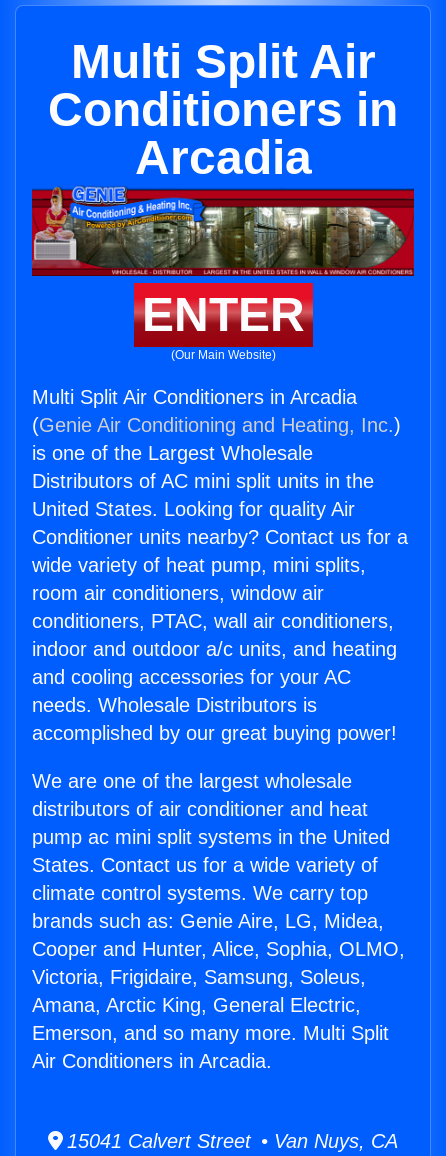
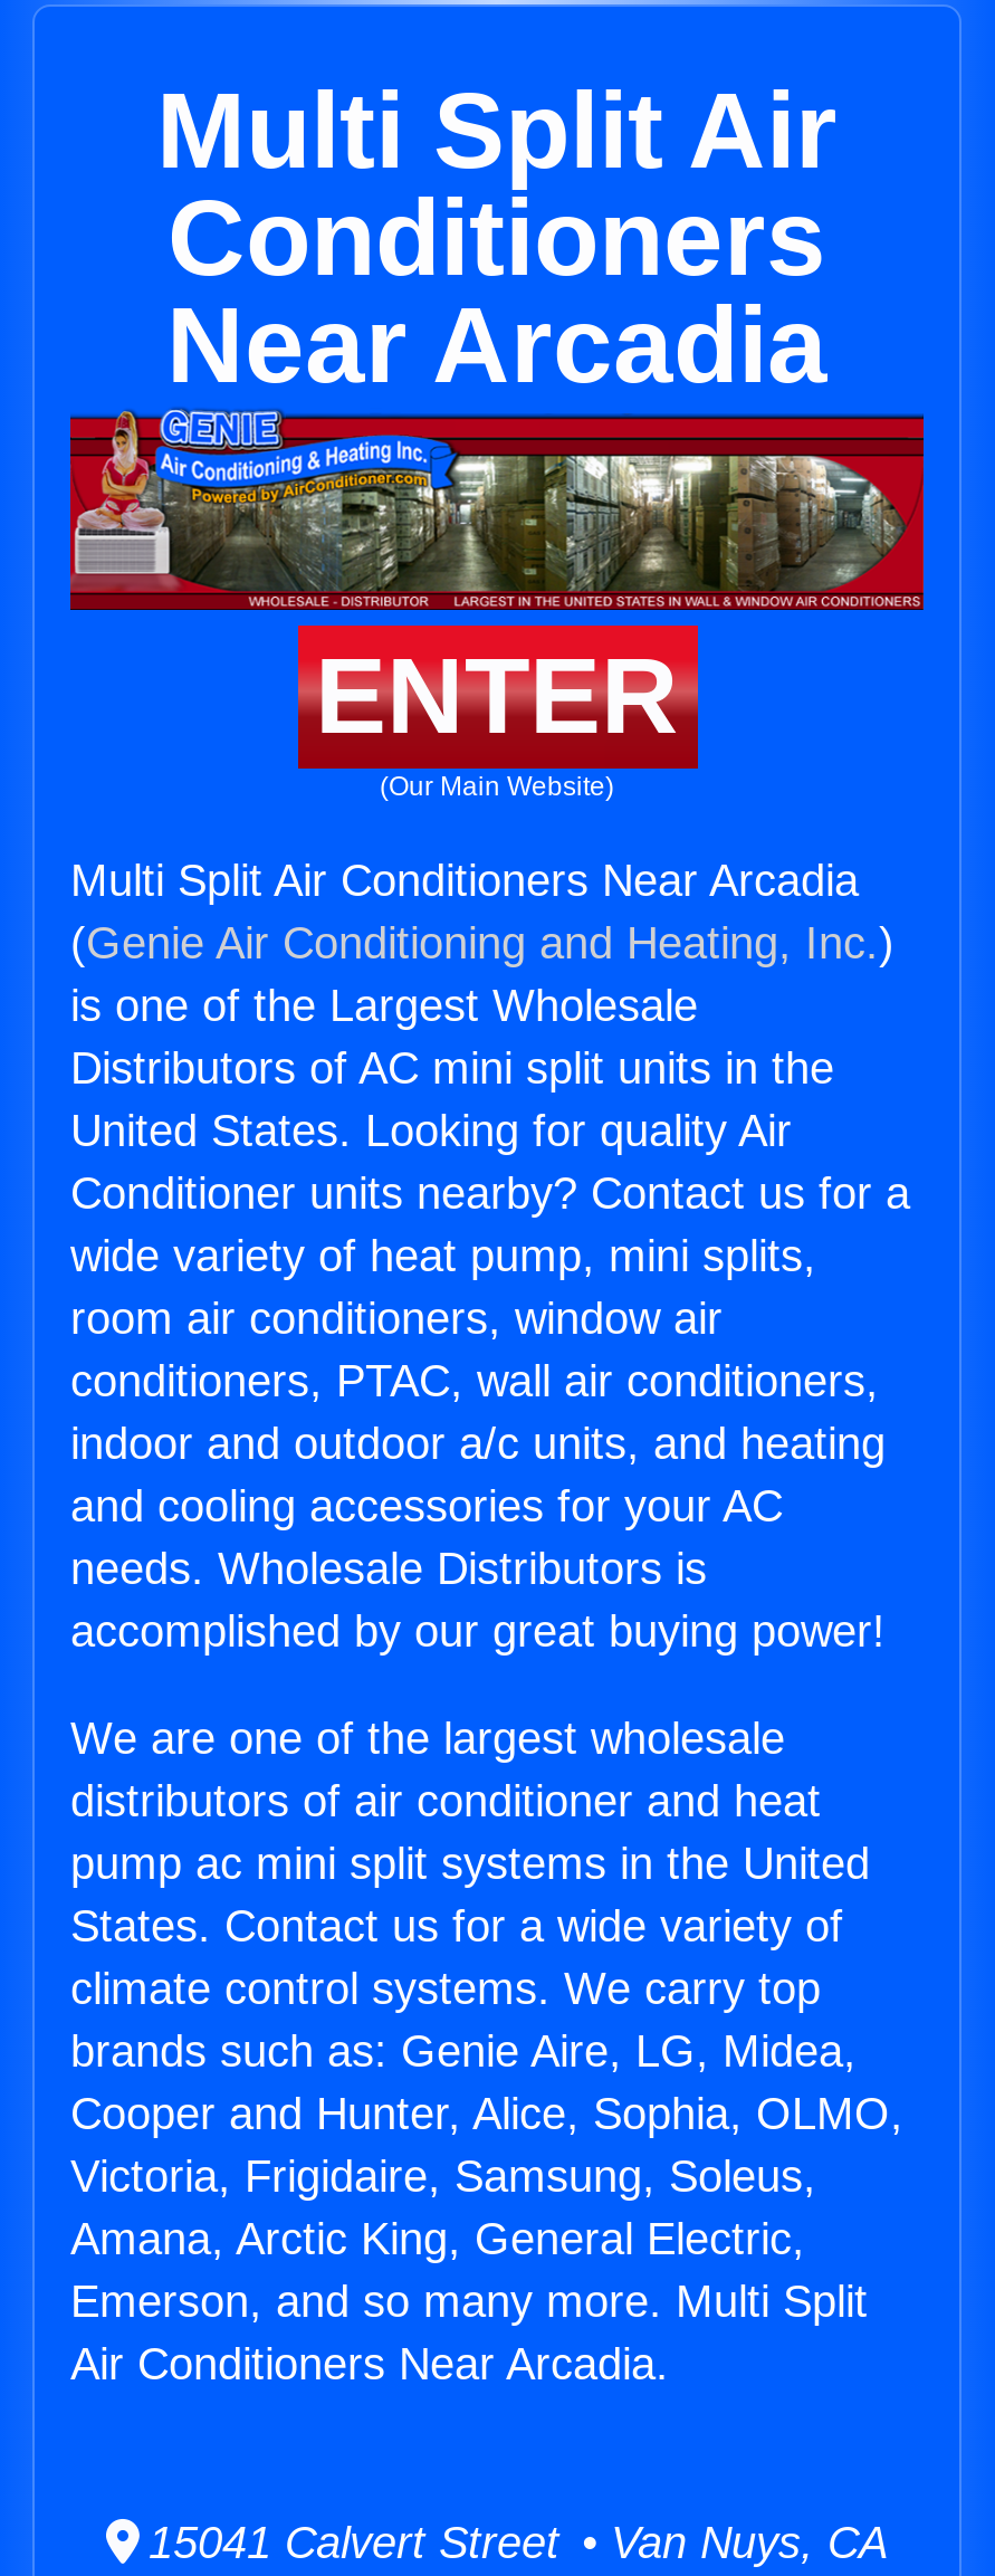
[48,83,398,184] Conditioners in | Arcadia -> [166,179,827,404] Conditioners | Near Arcadia
[32,386,357,408] Multi Split Air Conditioners in Arcadia -> [70,856,859,905] Multi Split Air Conditioners Near Arcadia
[32,1050,272,1072] Air Conditioners in Arcadia. -> [70,2339,669,2389] Air Conditioners Near Arcadia.

